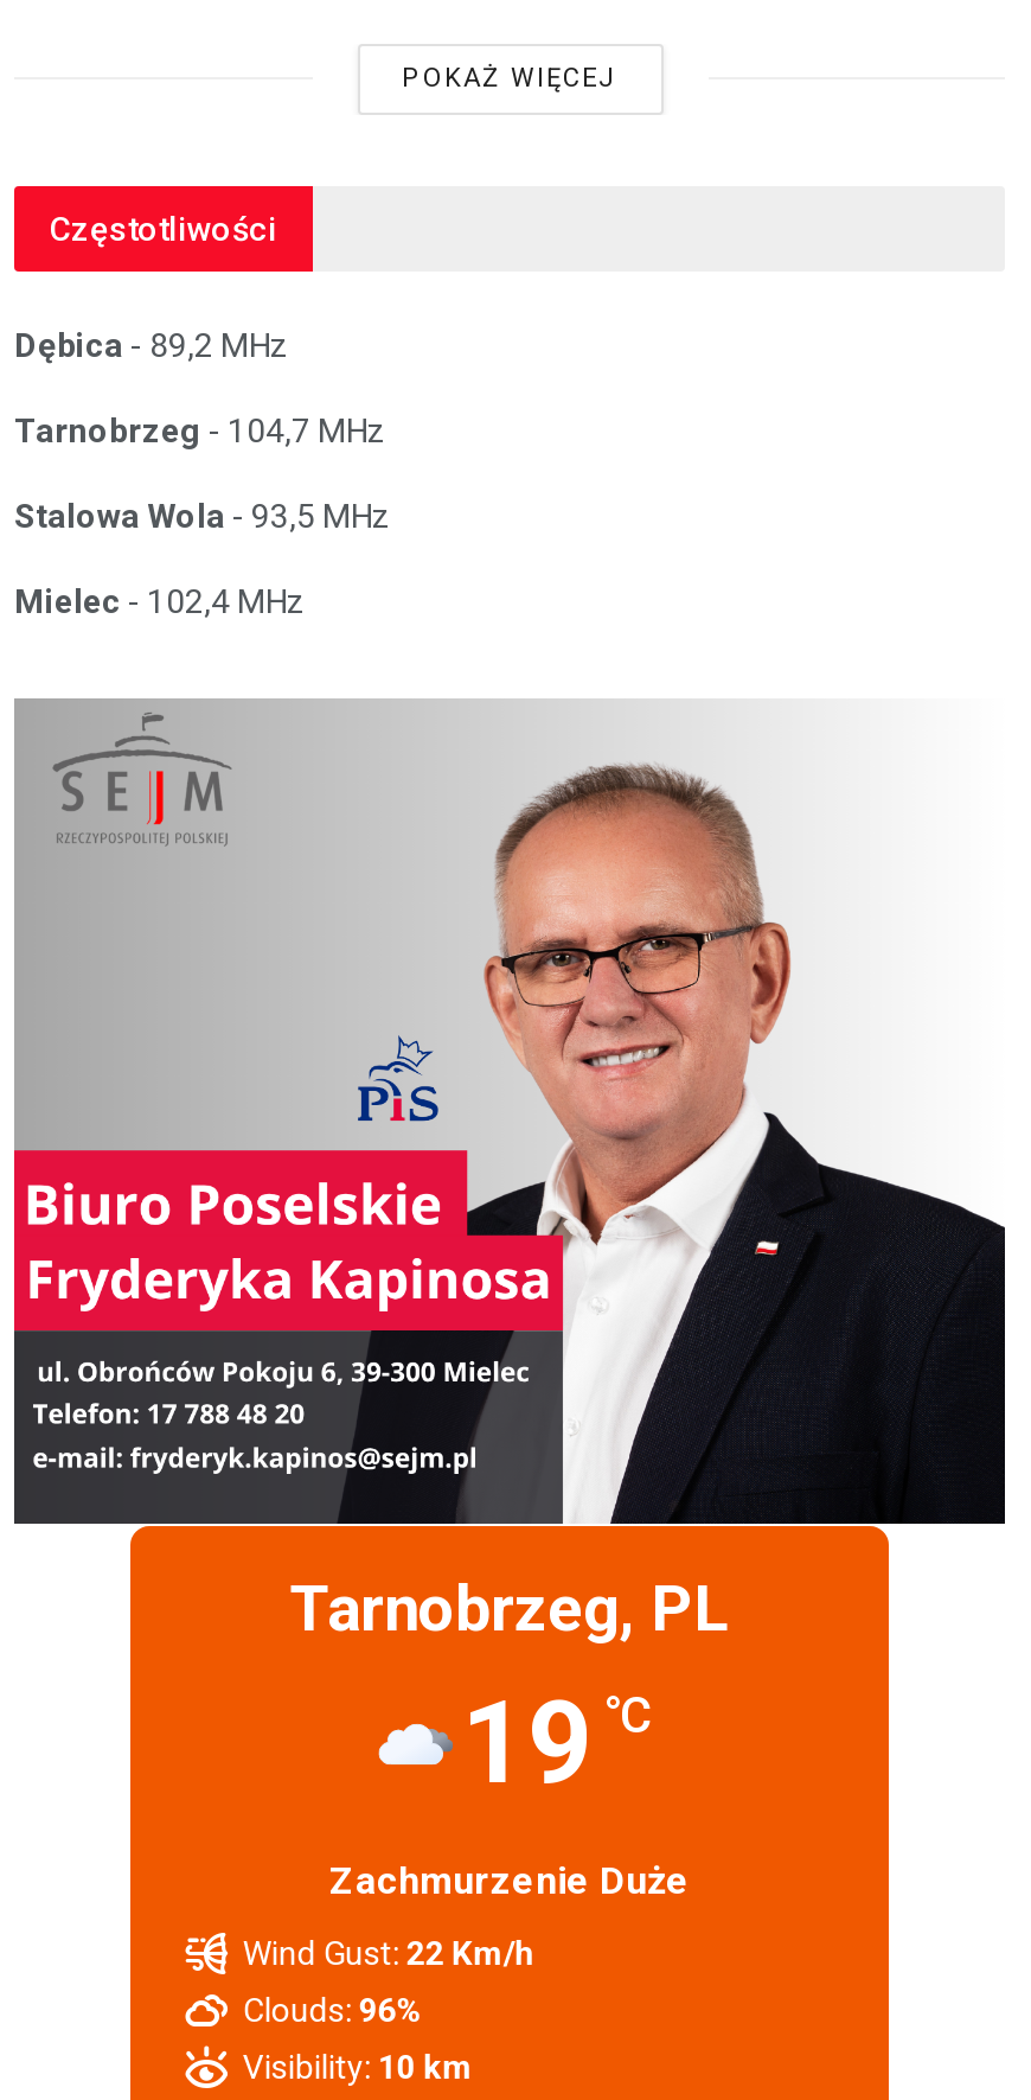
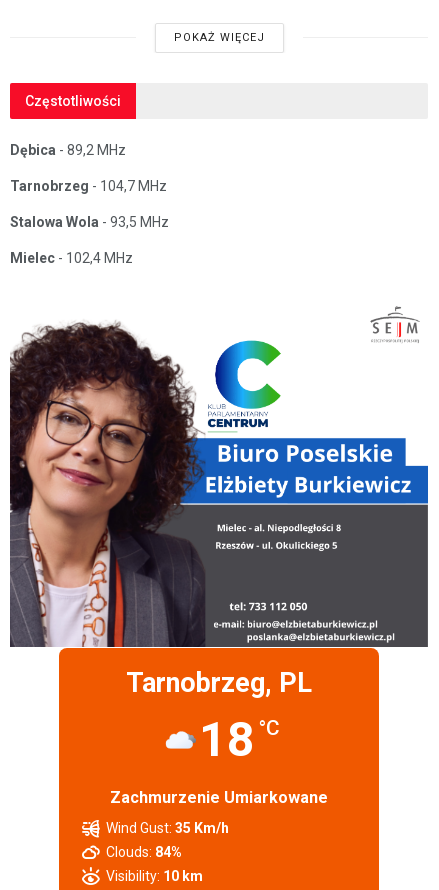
[12,698,1005,1526] [image] -> [9,300,429,648] [image]
[461,1676,653,1811] 19 °C -> [198,711,279,768] 18 °C
[329,1858,690,1903] Zachmurzenie Duże -> [110,788,328,807] Zachmurzenie Umiarkowane
[243,1934,534,1972] Wind Gust: 22 Km/h -> [106,820,229,836] Wind Gust: 35 Km/h
[243,1991,423,2029] Clouds: 96% -> [106,844,182,860] Clouds: 84%

